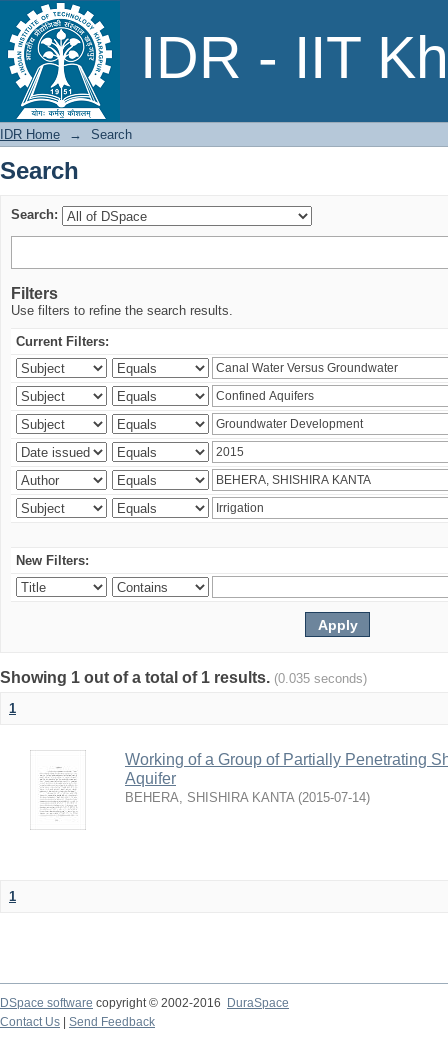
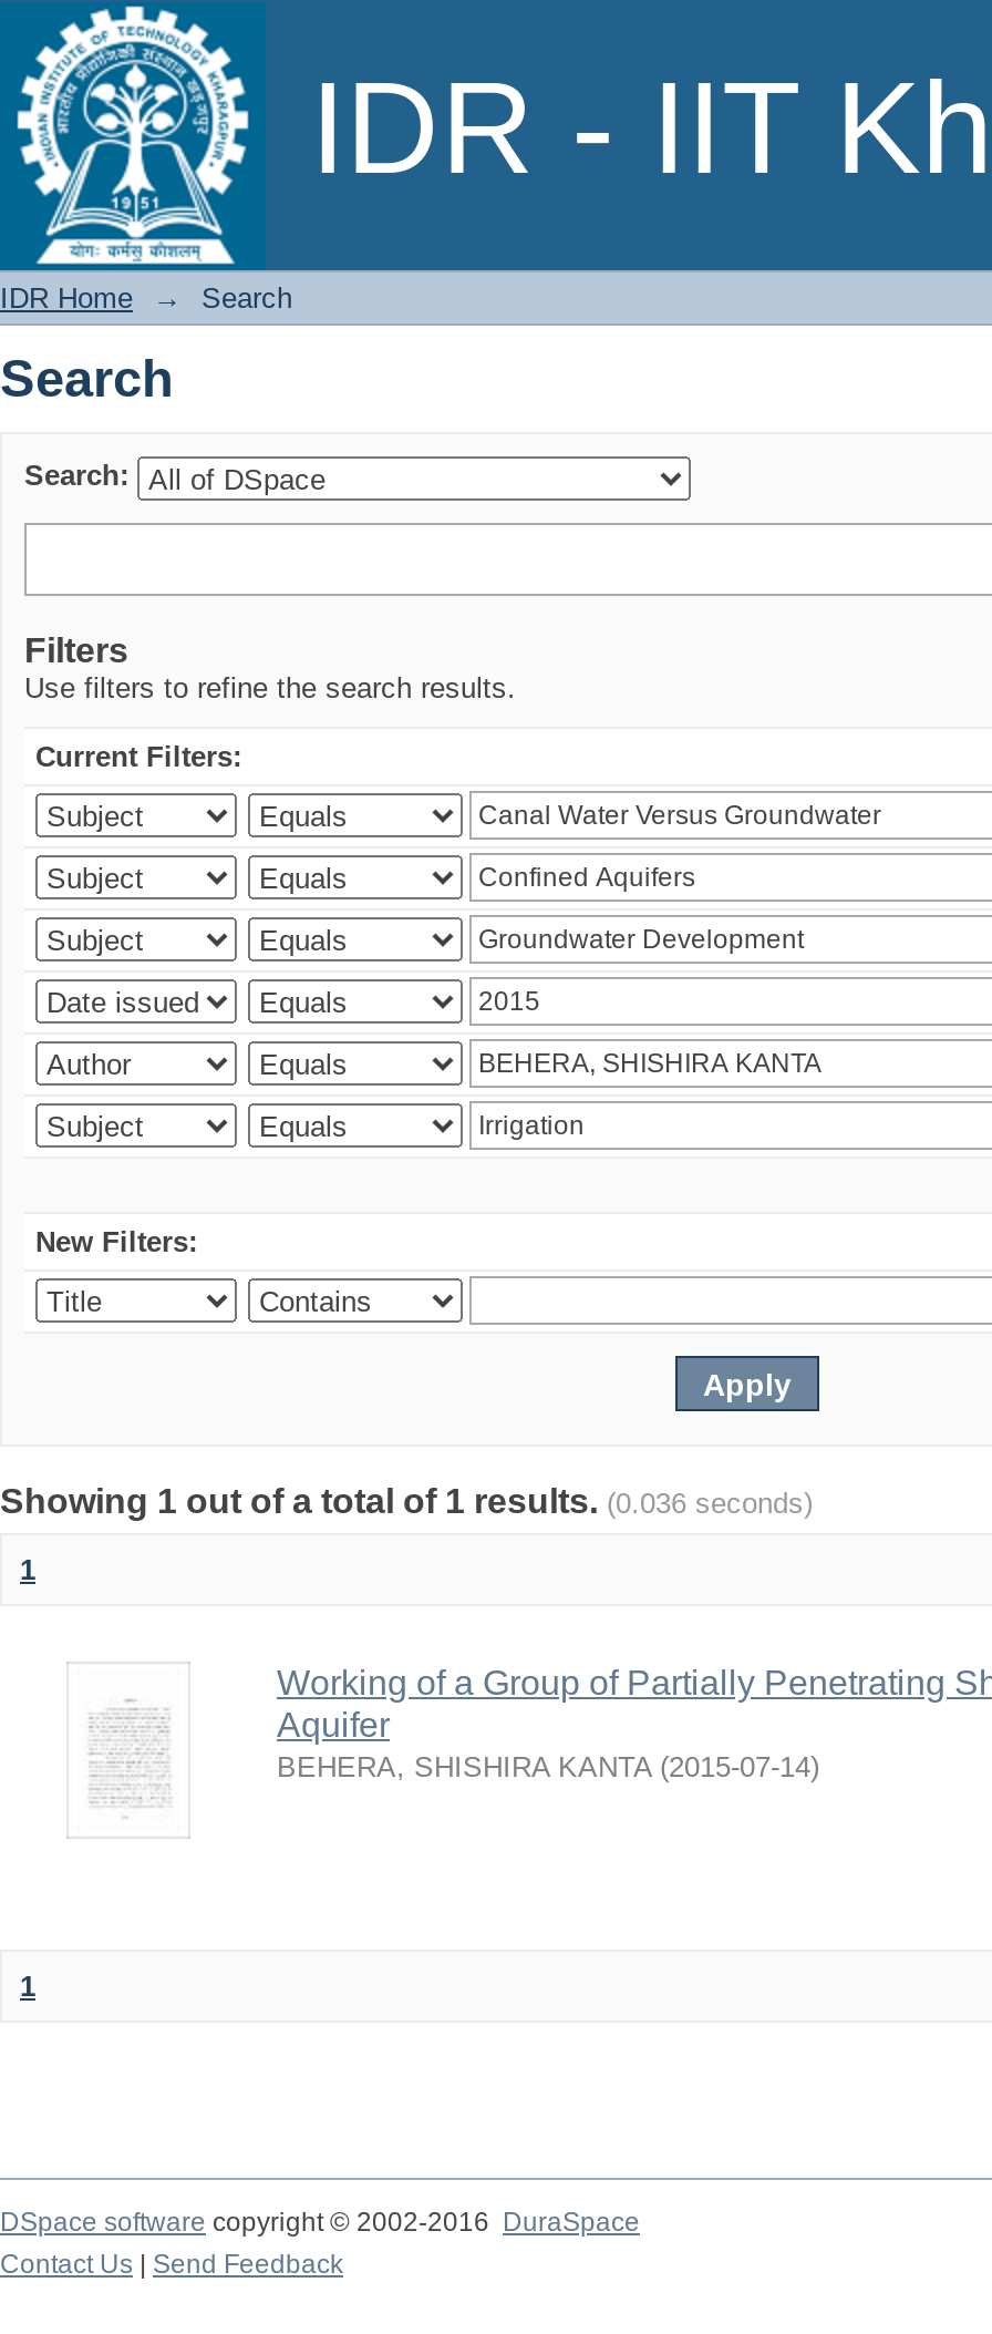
[0,669,367,686] Showing 1 out of a total of 1 results. (0.035 seconds) -> [0,1482,813,1520] Showing 1 out of a total of 1 results. (0.036 seconds)

